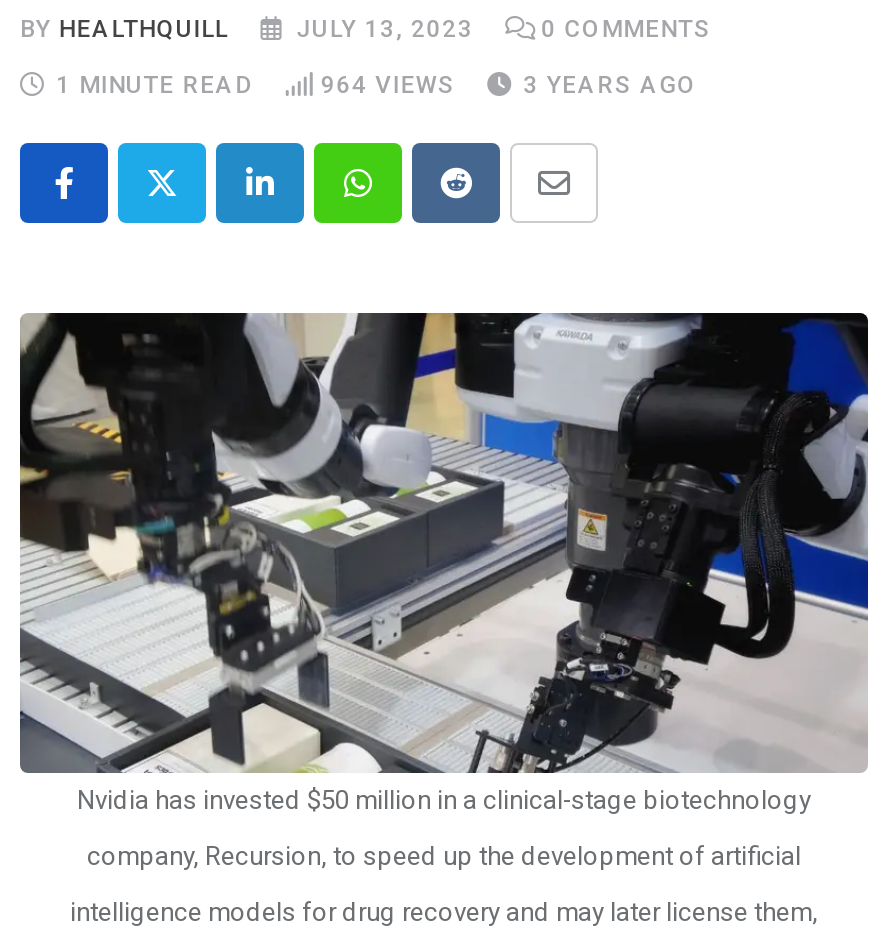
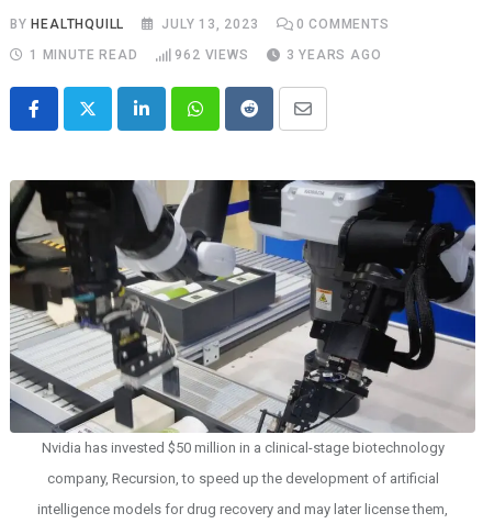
[321,71,455,99] 964 VIEWS -> [175,47,249,63] 962 VIEWS

